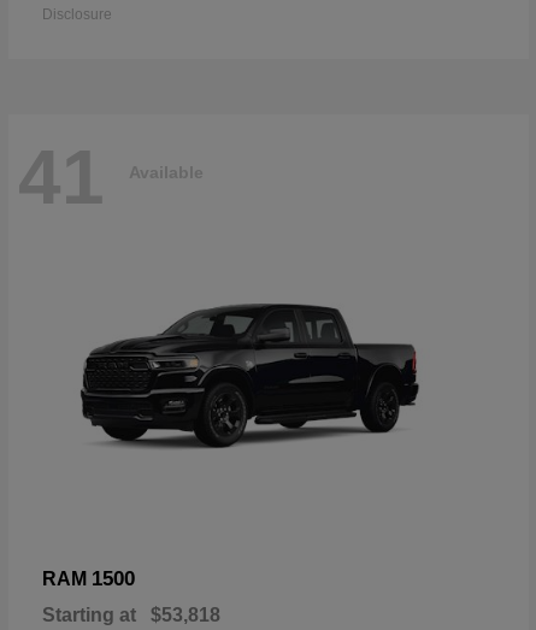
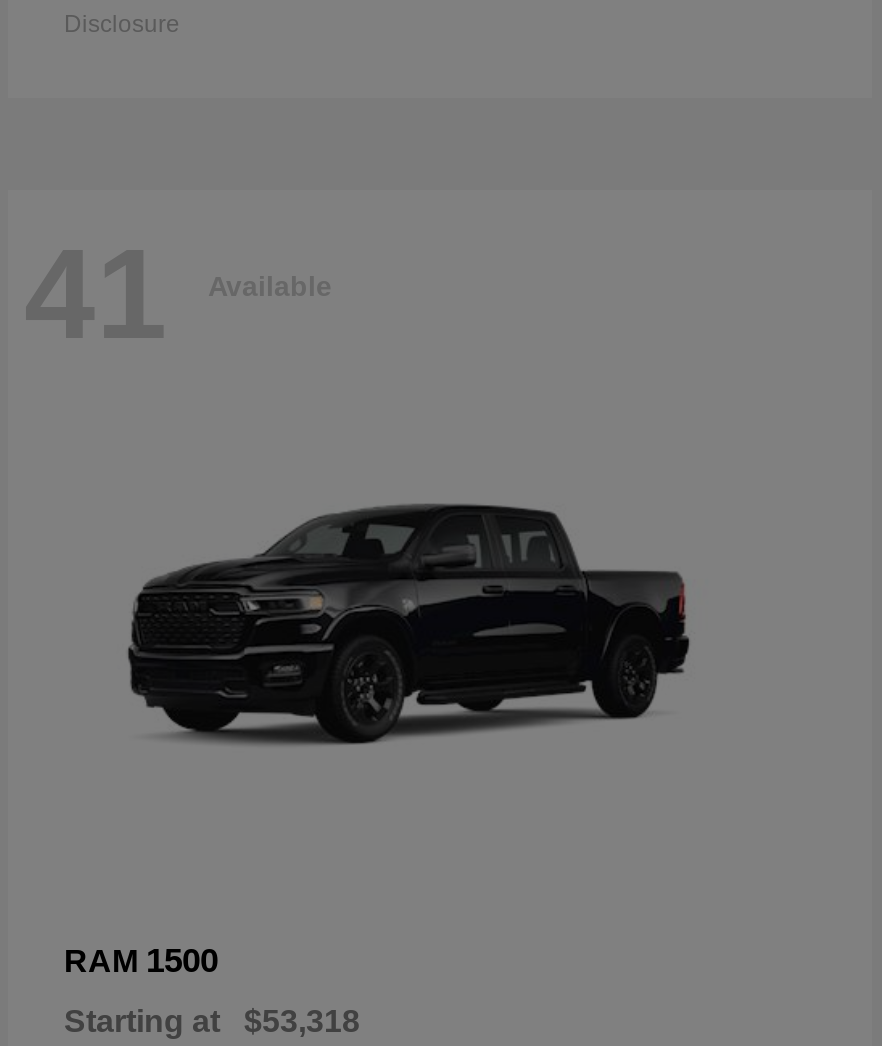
[42,605,220,626] Starting at $53,818 -> [64,1005,360,1039] Starting at $53,318

